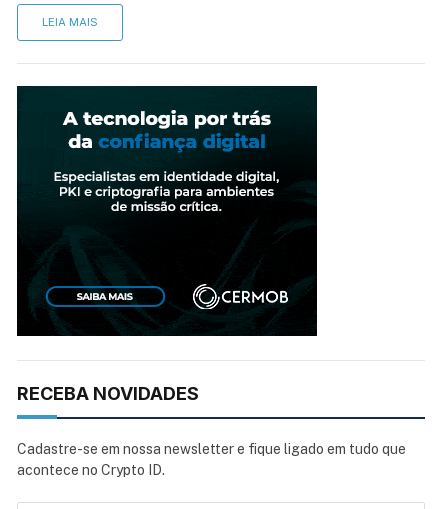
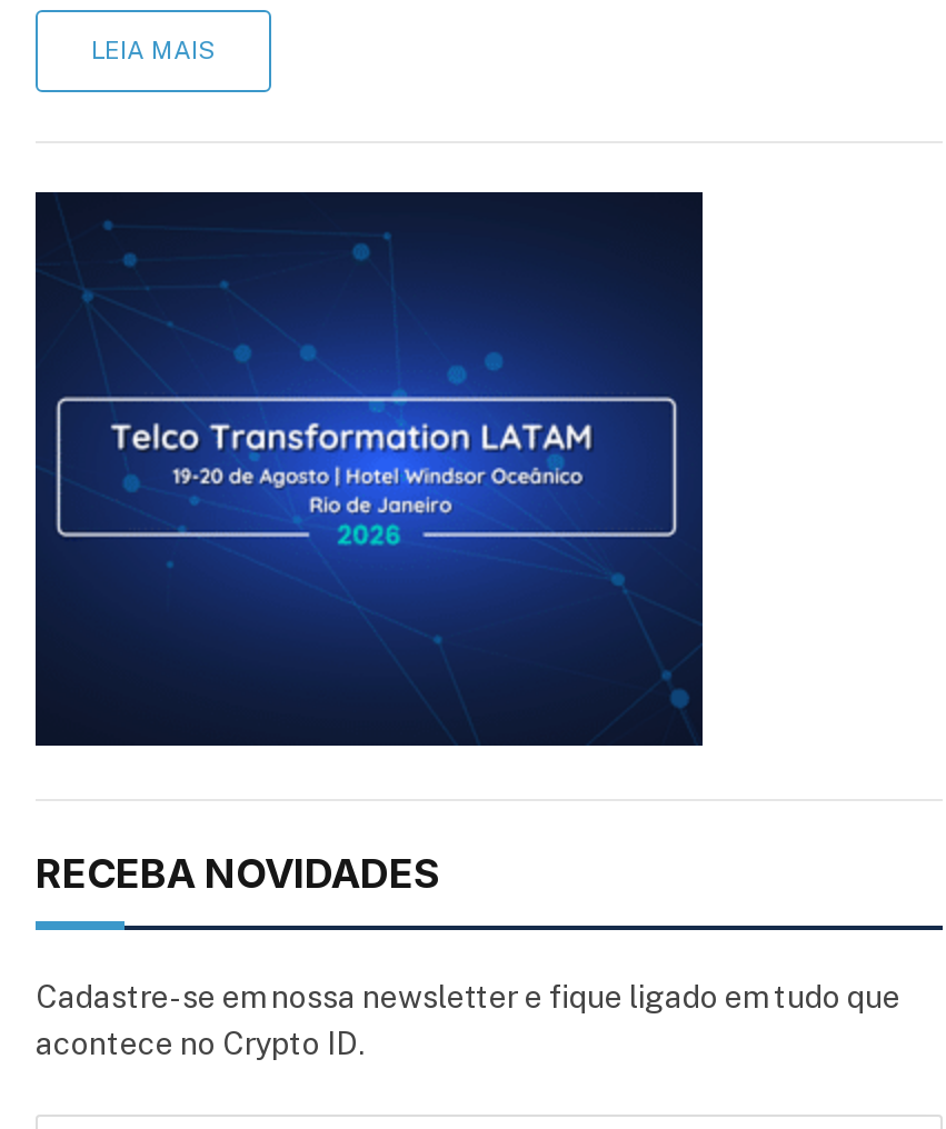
[17,101,317,336] [image] -> [36,219,703,746] [image]

